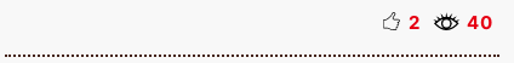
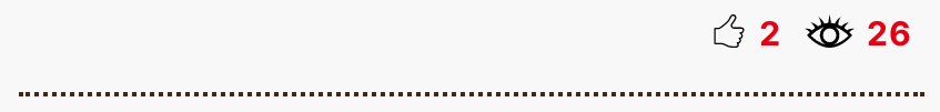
[467,11,493,34] 40 -> [867,12,913,54] 26

